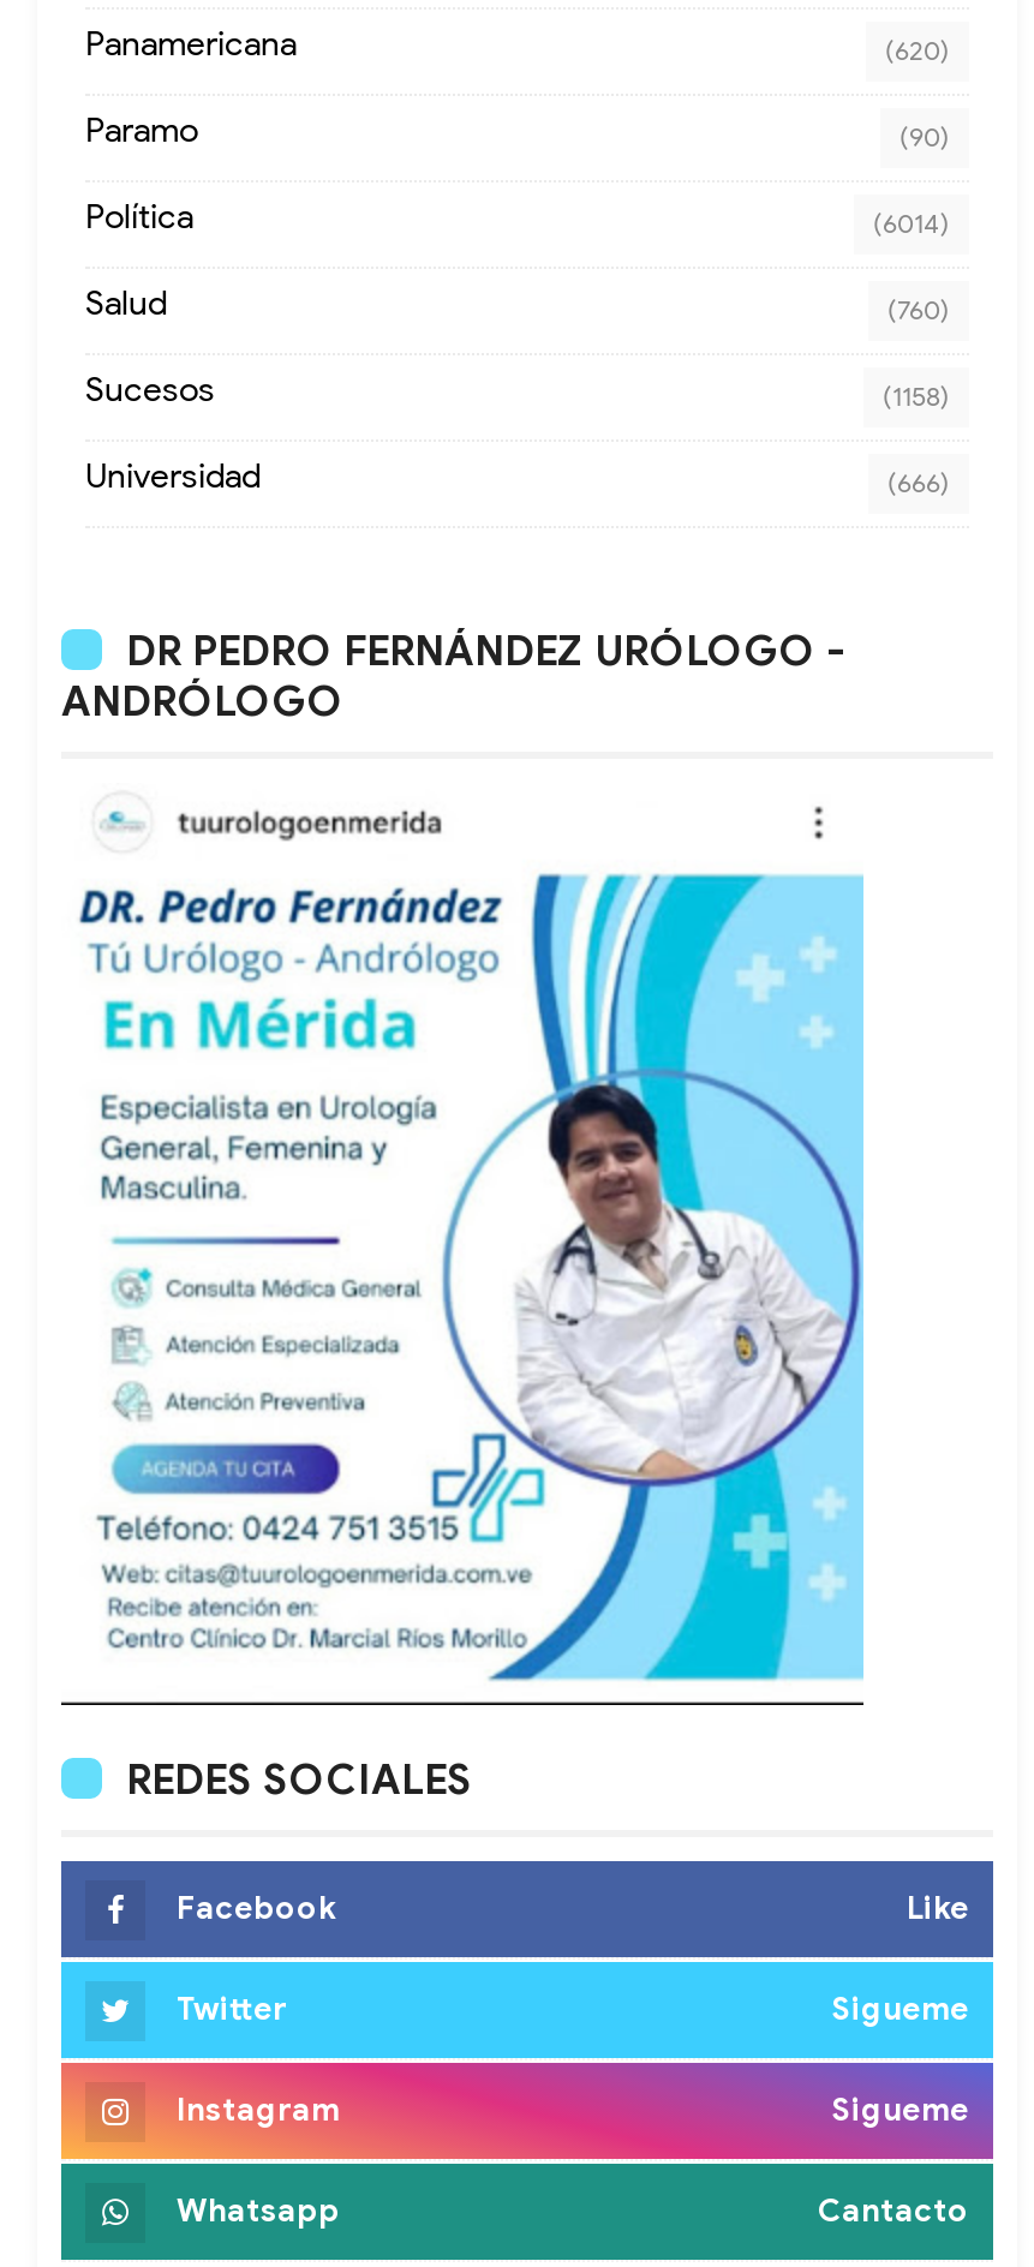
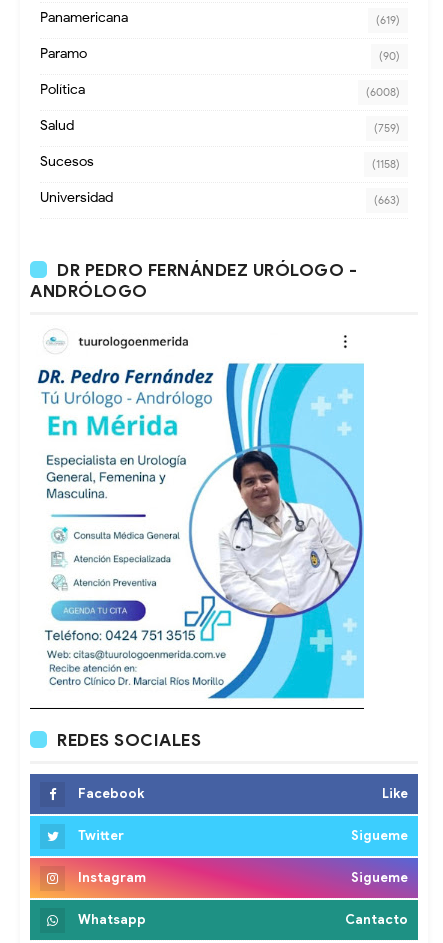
[885,34,950,68] (620) -> [376,13,400,27] (619)
[873,207,950,241] (6014) -> [366,85,400,99] (6008)
[887,293,950,327] (760) -> [374,121,400,135] (759)
[887,466,950,500] (666) -> [374,193,400,207] (663)

